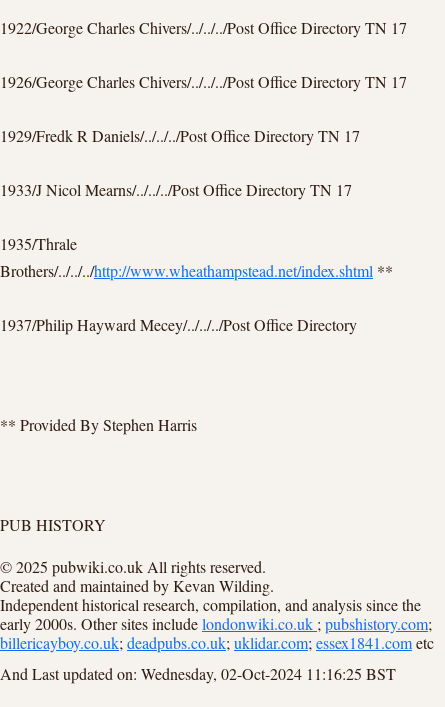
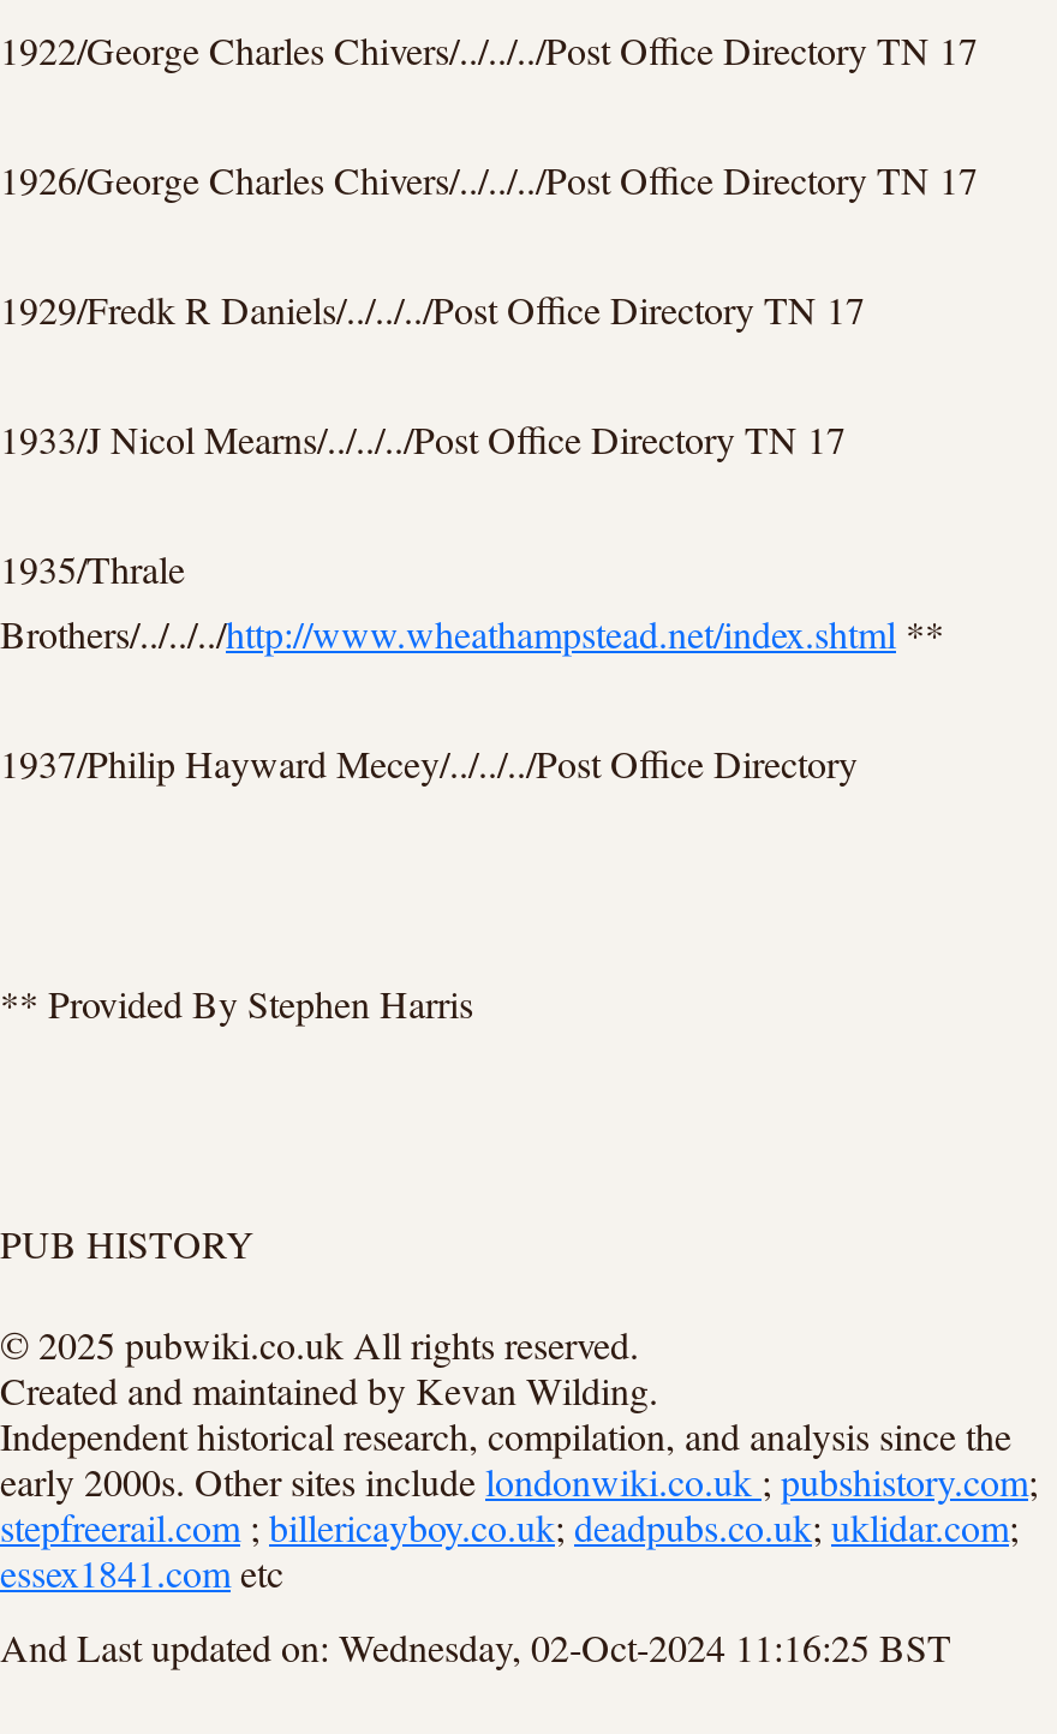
[0,632,434,653] billericayboy.co.uk; deadpubs.co.uk;uklidar.com;essex1841.cometc -> [0,1501,1019,1597] stepfreerail.com; billericayboy.co.uk;deadpubs.co.uk;uklidar.com; | essex1841.cometc

